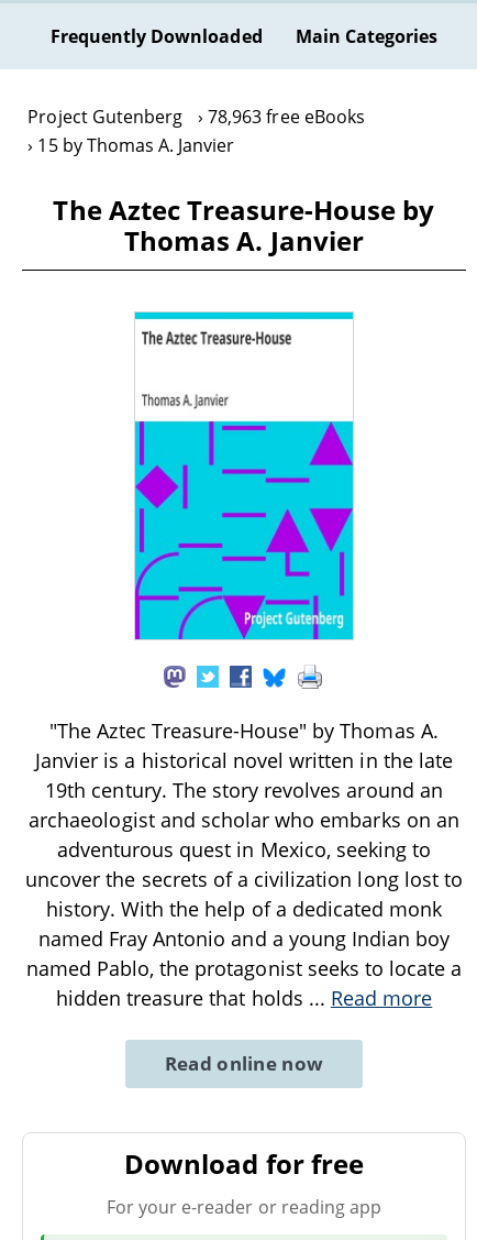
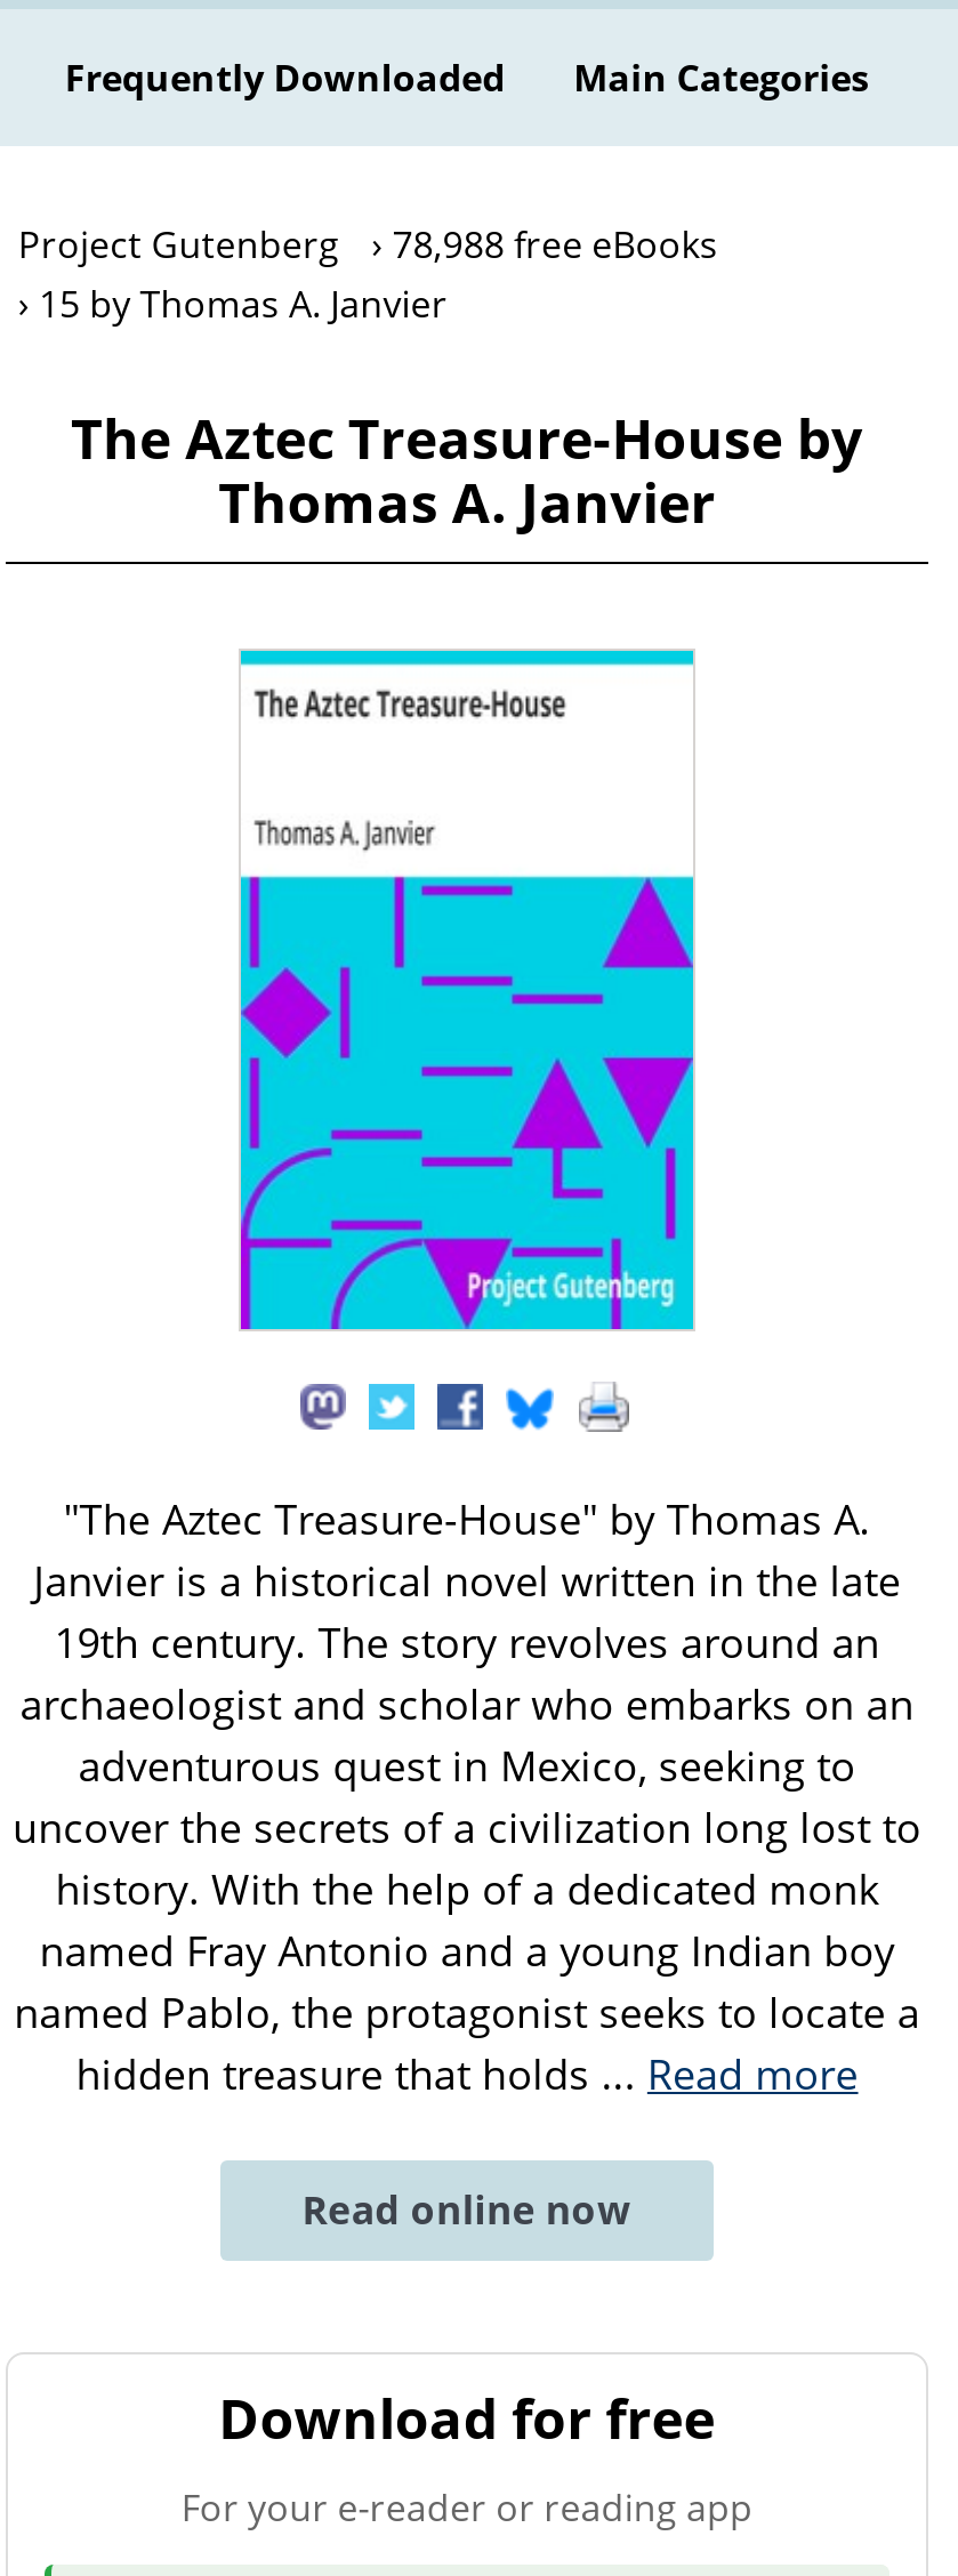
[28,105,365,129] Project Gutenberg 78,963 free eBooks -> [18,219,718,269] Project Gutenberg 78,988 free eBooks

